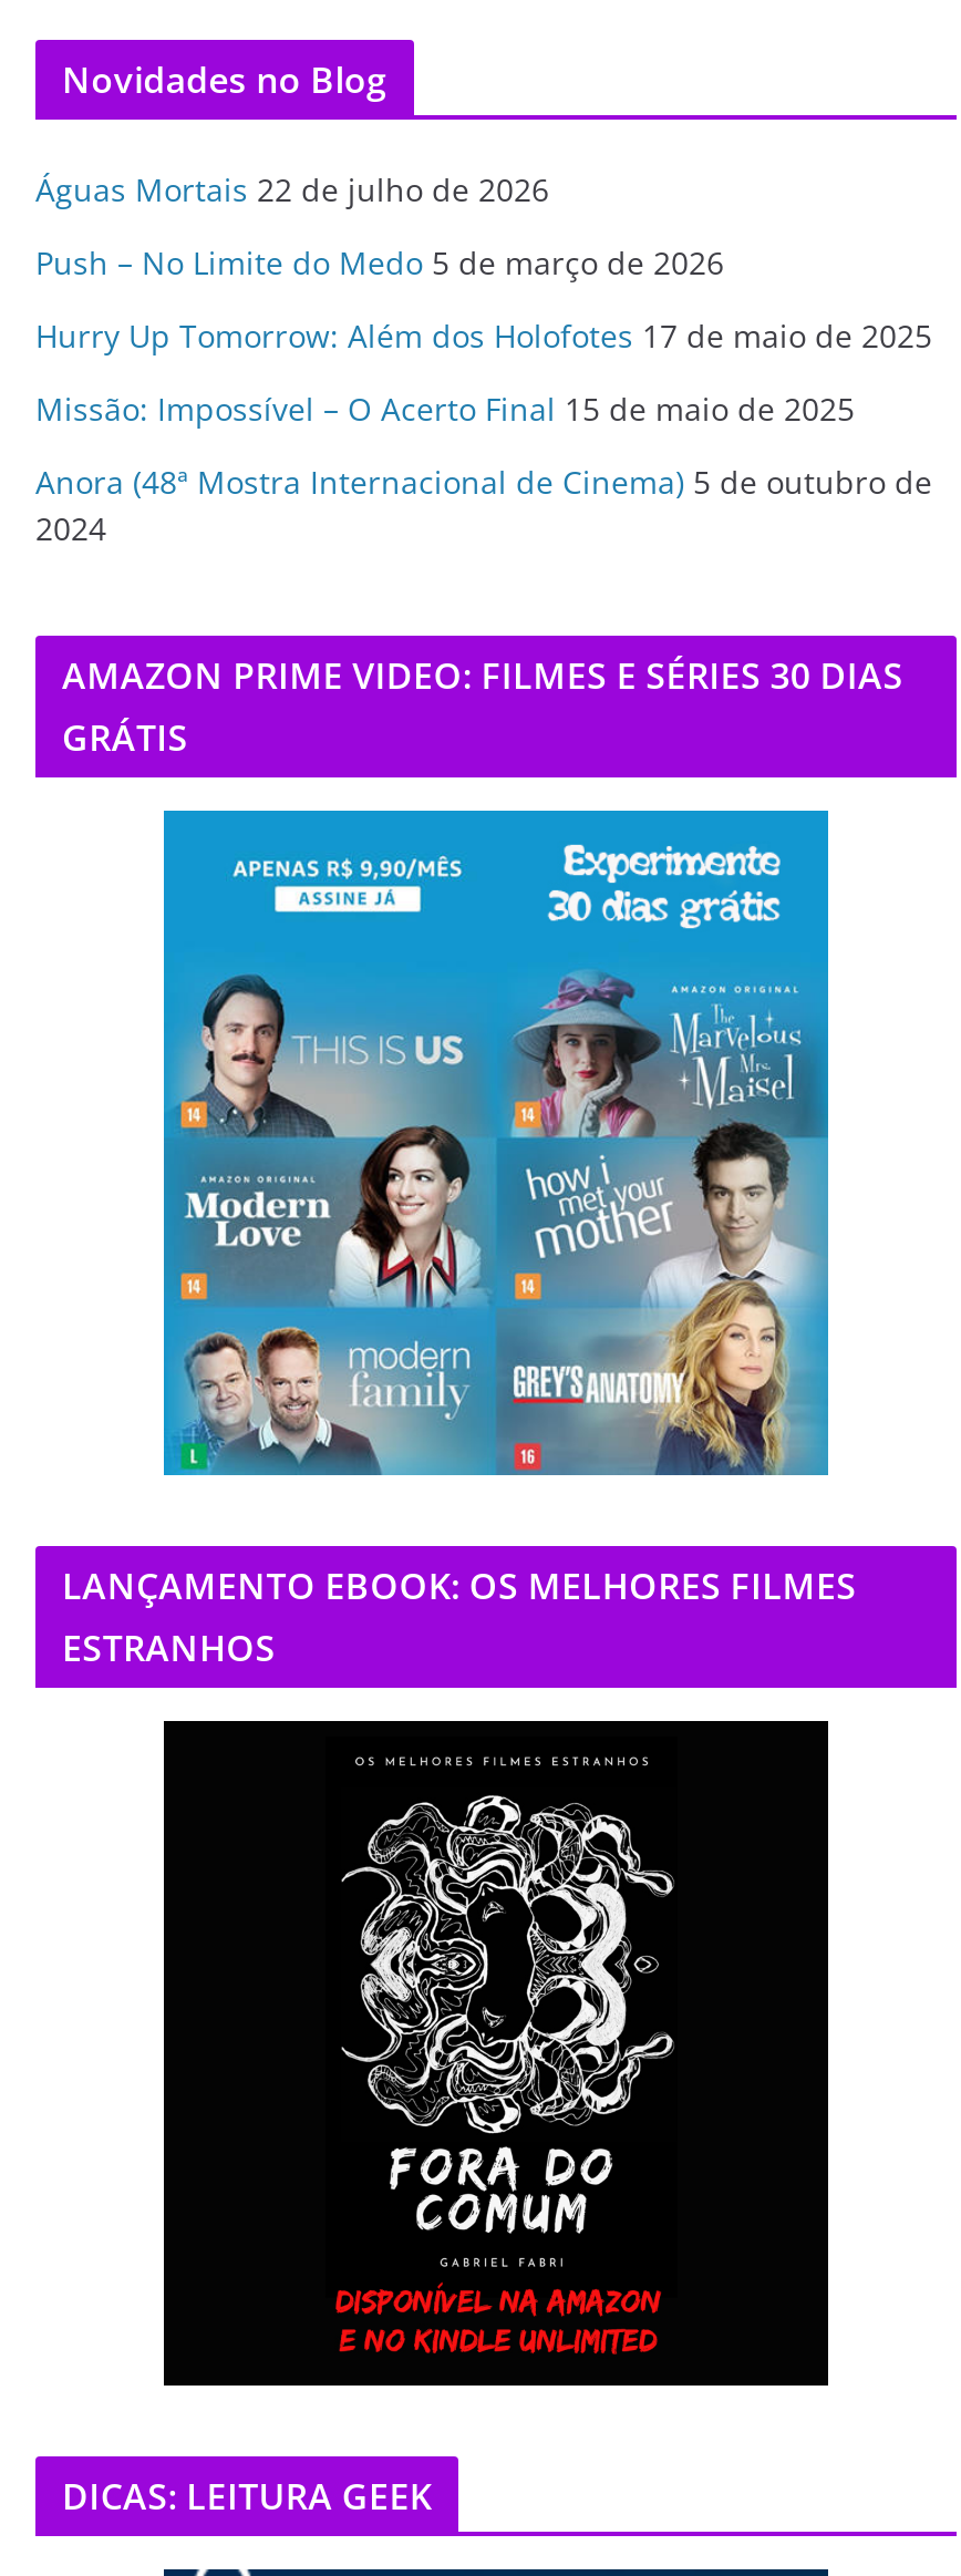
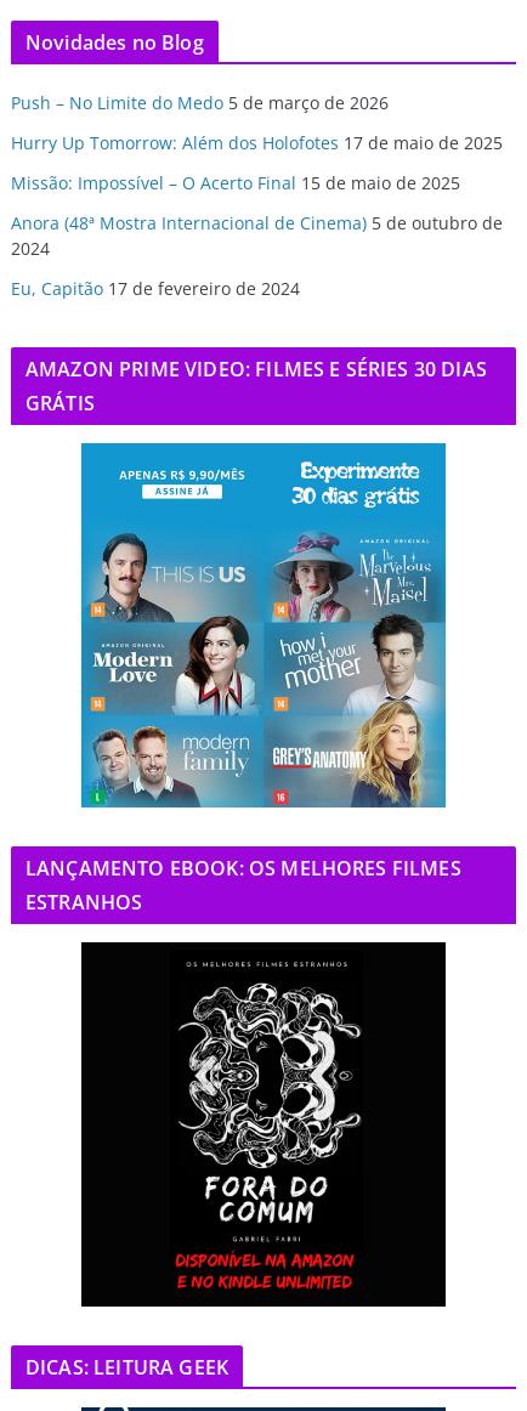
[35,169,549,211] Águas Mortais 22 de julho de 2026 -> none
moved [35,242,932,550] -> [11,91,503,260]: Push – No Limite do Medo 5 de março de 2026 | Hurry Up Tomorrow: Além dos Holofotes 17 de maio de 2025 | Missão: Impossível – O Acerto Final 15 de maio de 2025 | Anora (48ª Mostra Internacional de Cinema) 5 de outubro de | 2024
none -> [11,277,300,300] Eu, Capitão 17 de fevereiro de 2024

